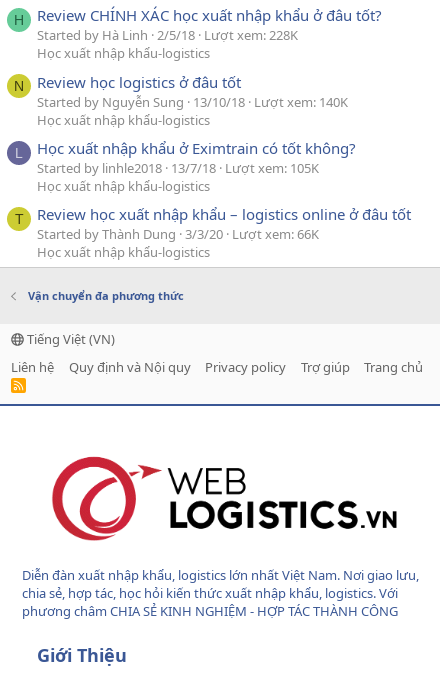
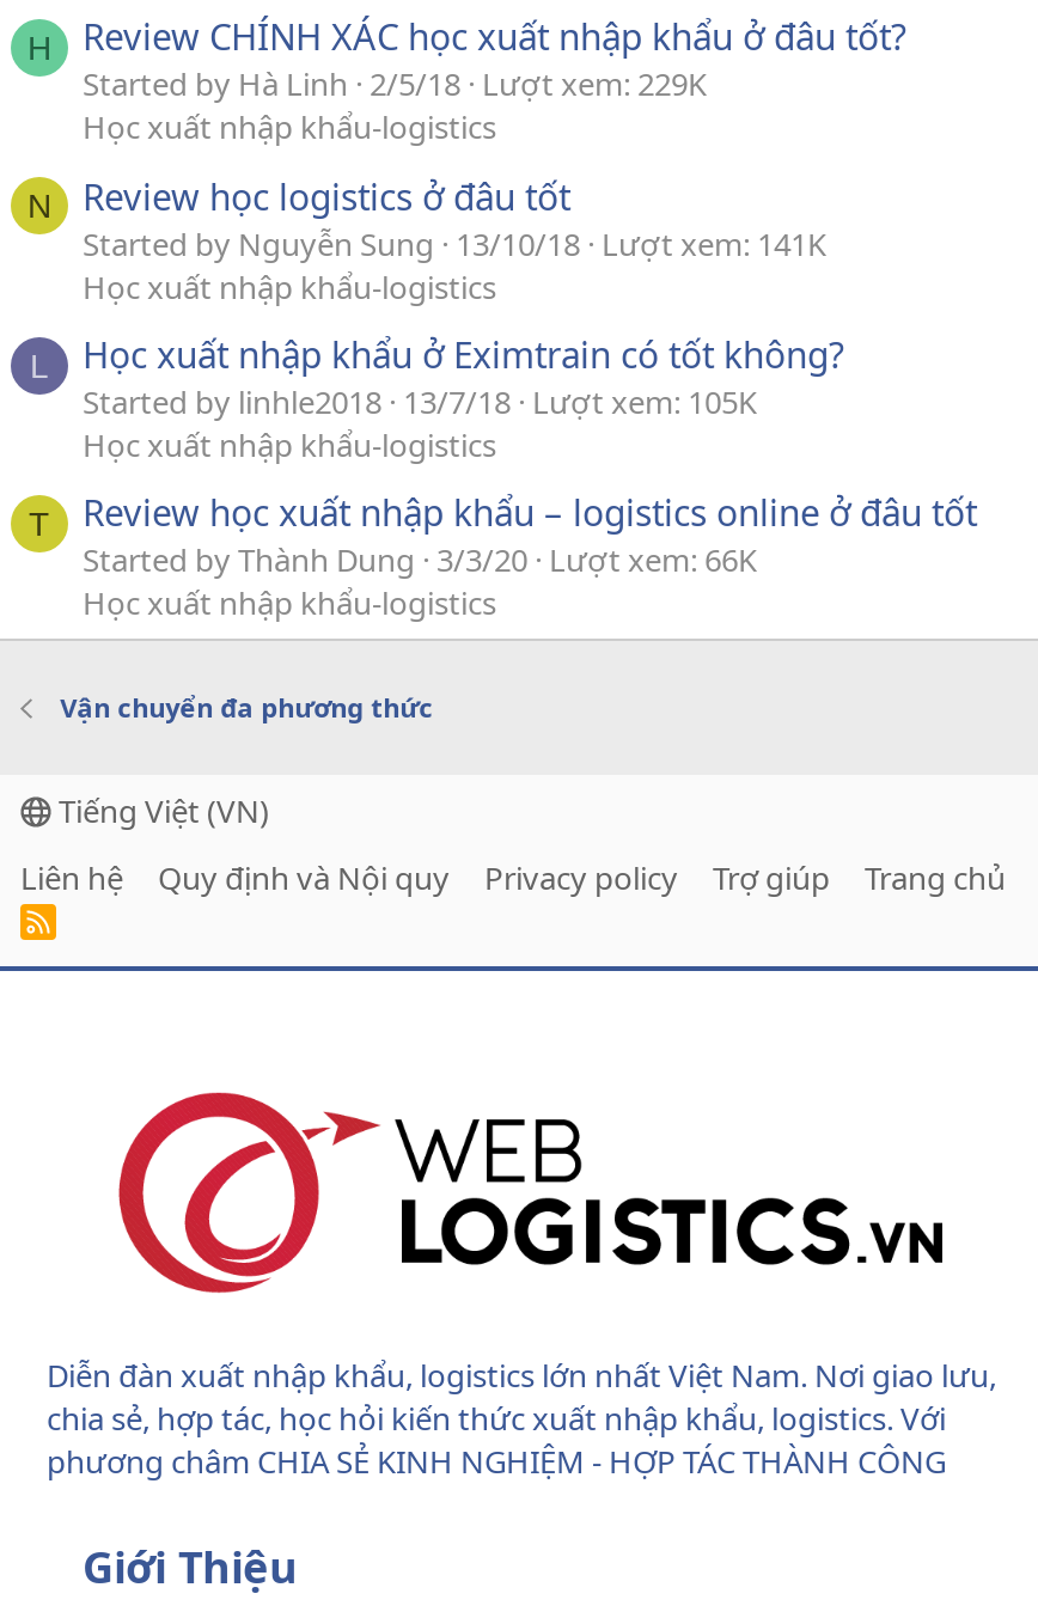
[37,26,298,44] Started by Hà Linh 2/5/18 Lượt xem: 228K -> [83,63,707,106] Started by Hà Linh 2/5/18 Lượt xem: 229K
[37,93,348,111] Started by Nguyễn Sung 13/10/18 Lượt xem: 140K -> [83,221,826,265] Started by Nguyễn Sung 13/10/18 Lượt xem: 141K

